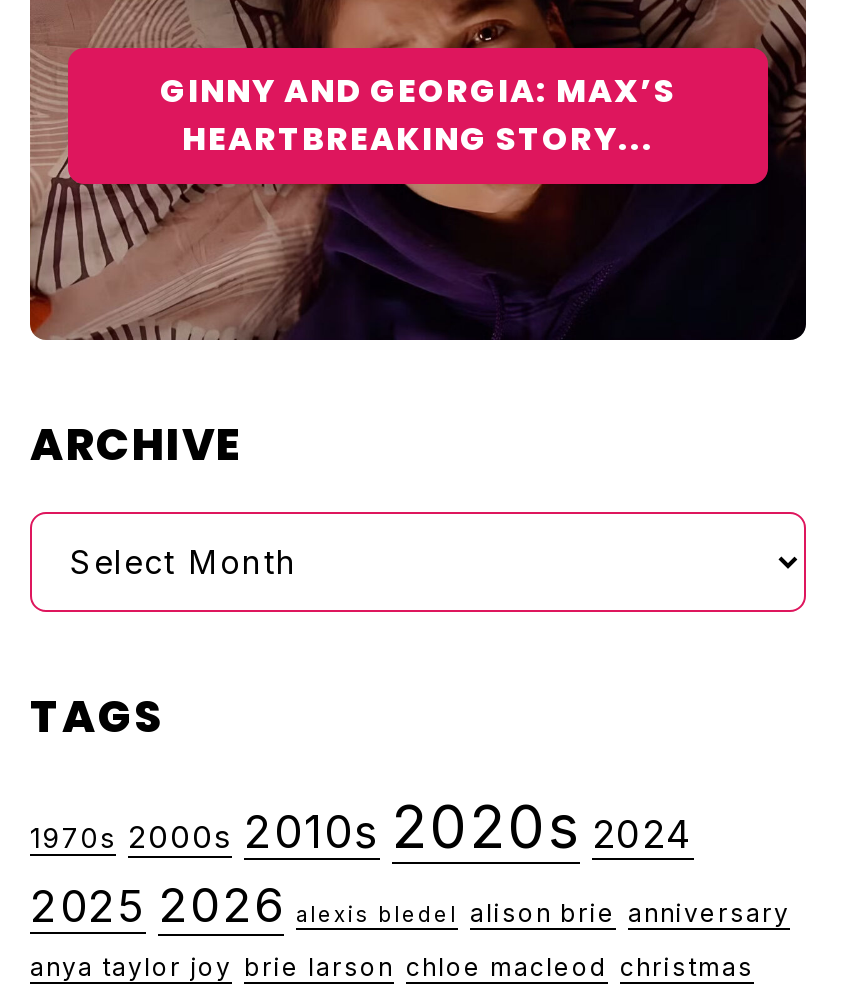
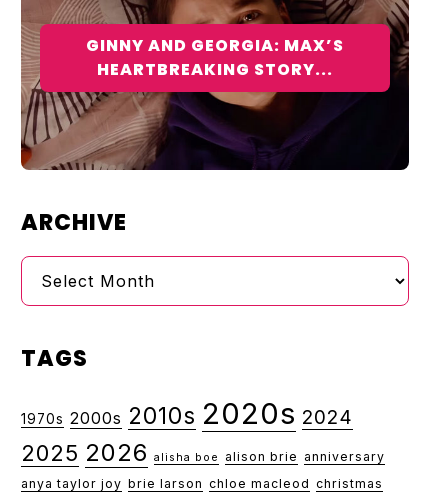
[30,877,790,935] 2025 2026 alexis bledel alison brie anniversary -> [21,438,385,467] 2025 2026 alisha boe alison brie anniversary

